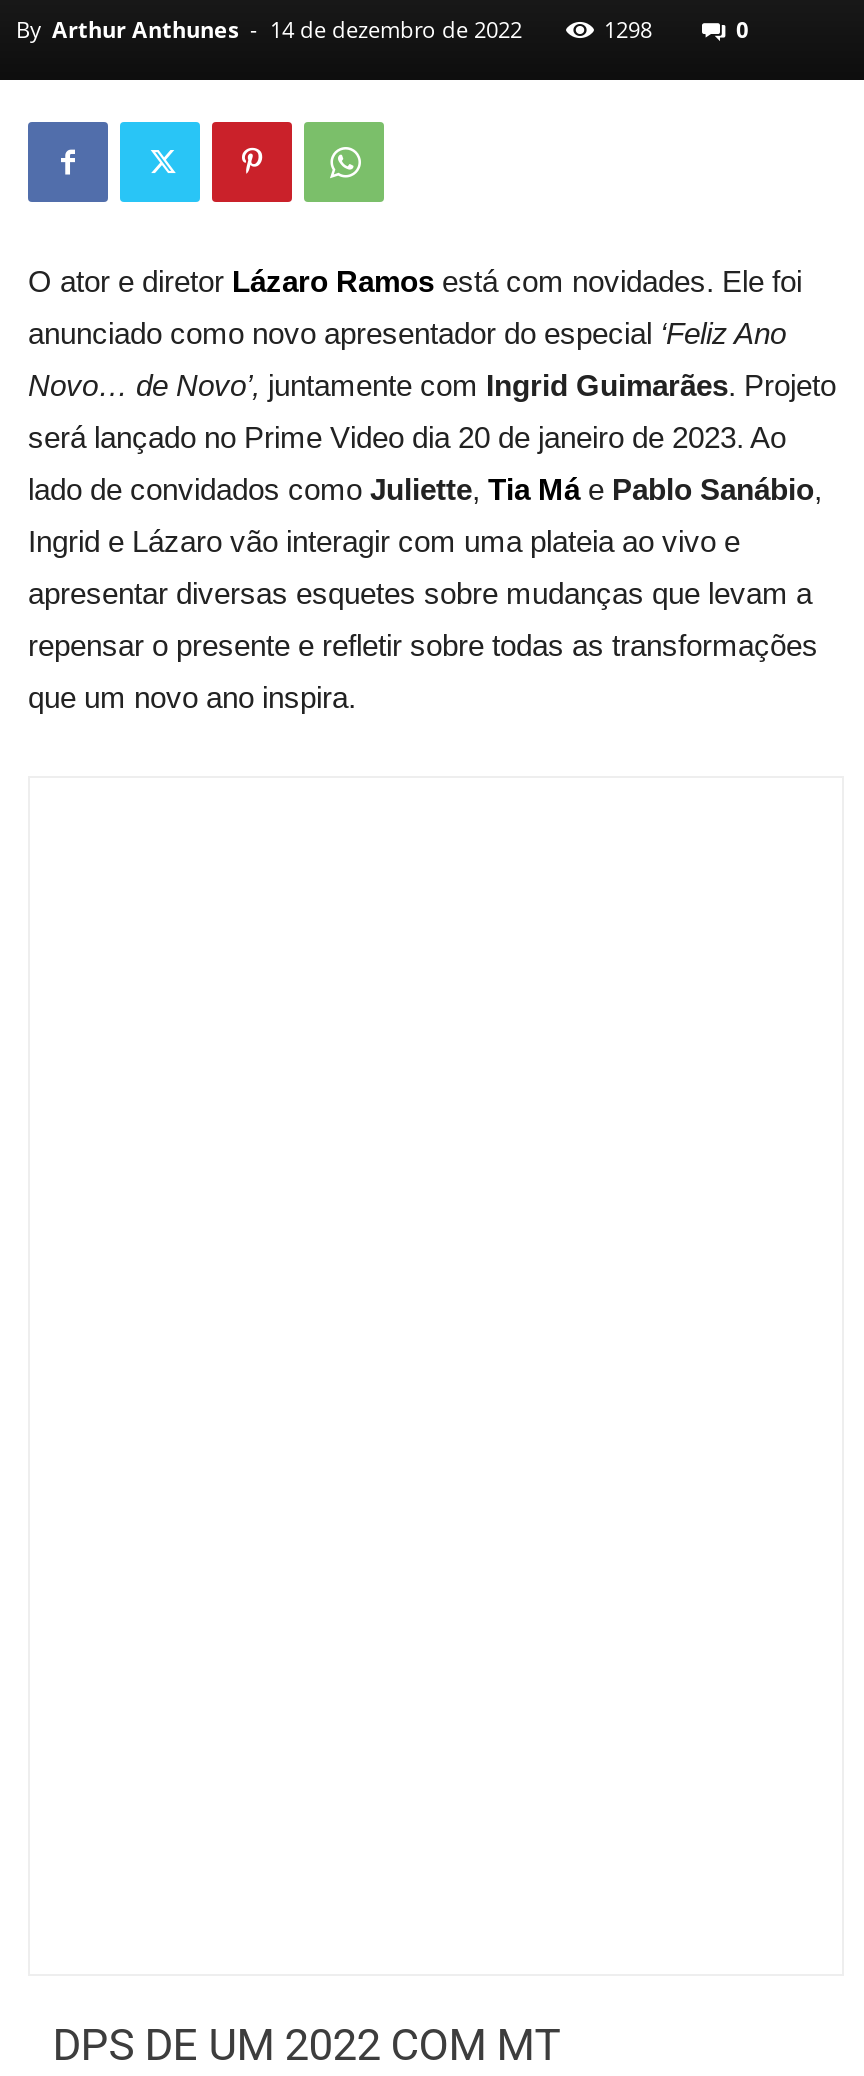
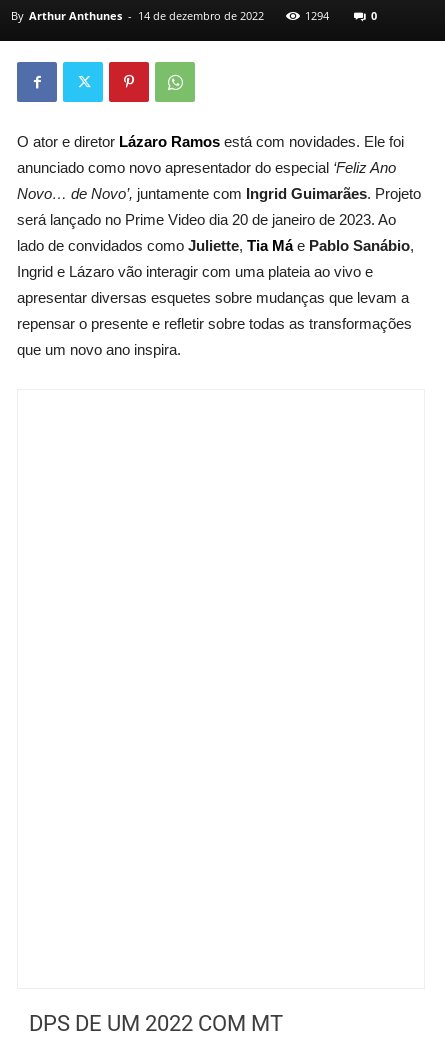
[604,14,652,44] 1298 -> [305,8,329,23] 1294

